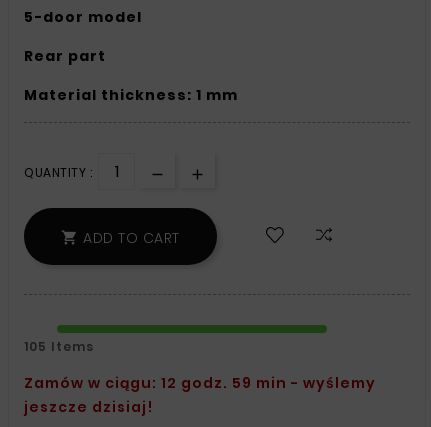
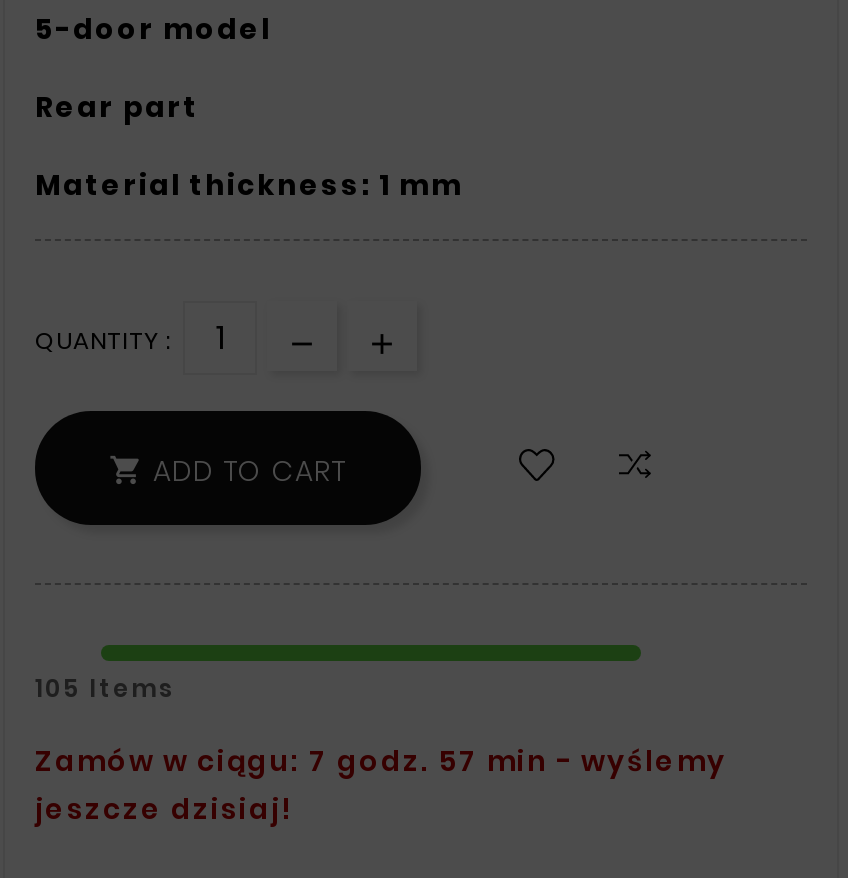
[24,373,376,393] Zamów w ciągu: 12 godz. 59 min - wyślemy -> [35,741,727,781] Zamów w ciągu: 7 godz. 57 min - wyślemy

